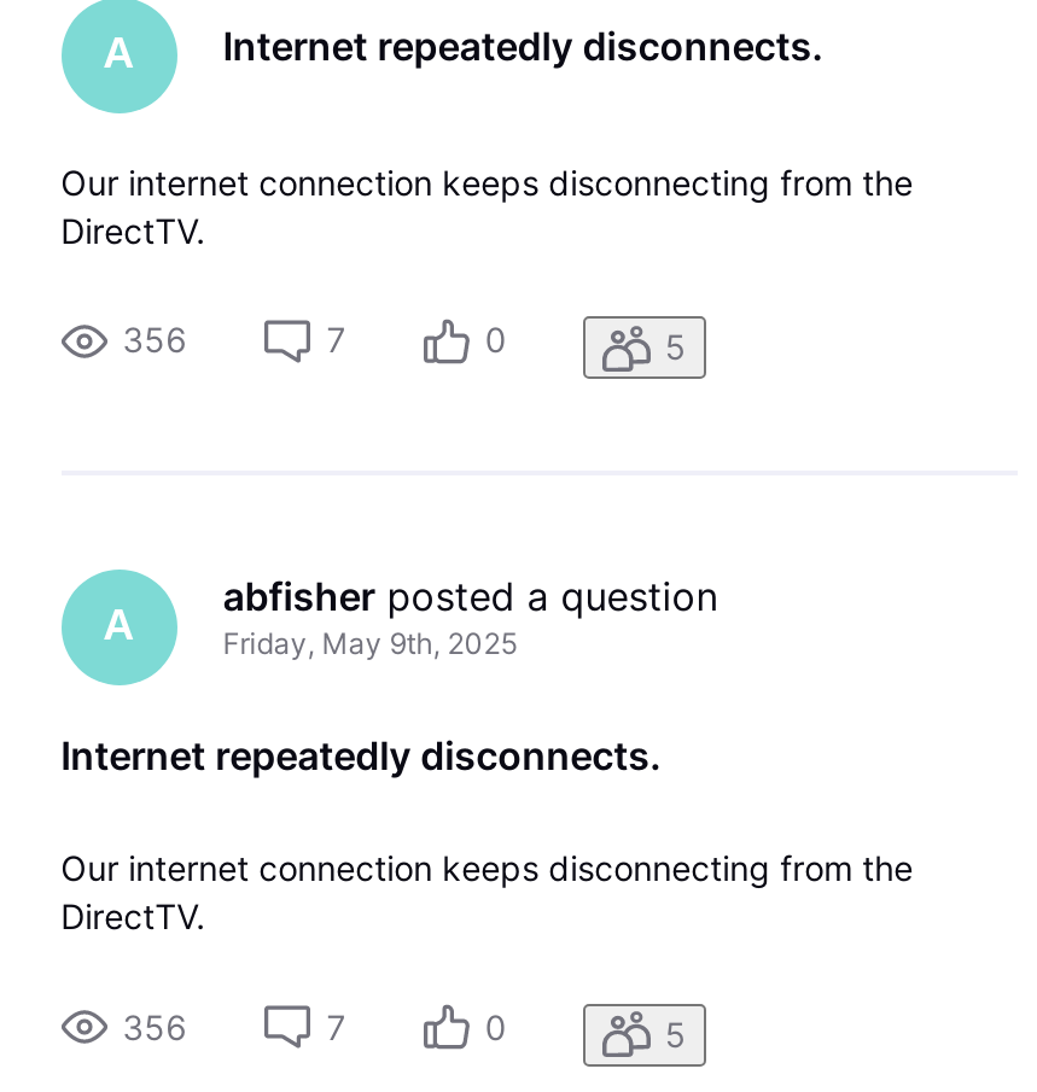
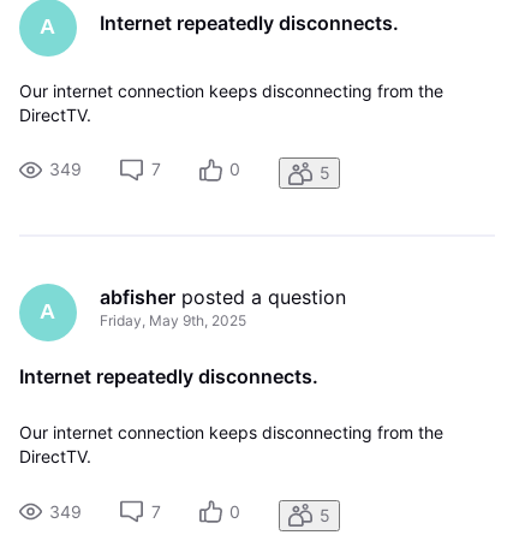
[122,320,188,361] 356 -> [49,159,82,180] 349
[122,1006,188,1047] 356 -> [49,501,82,522] 349

